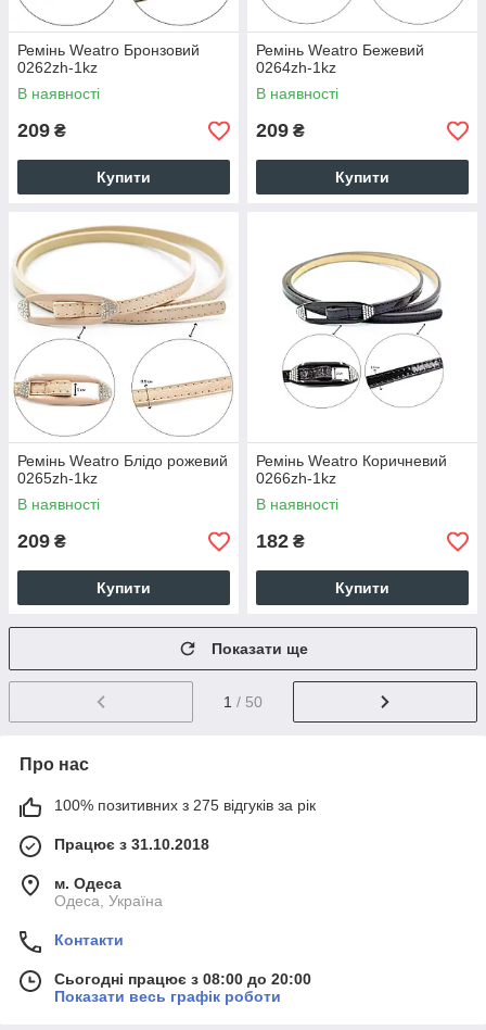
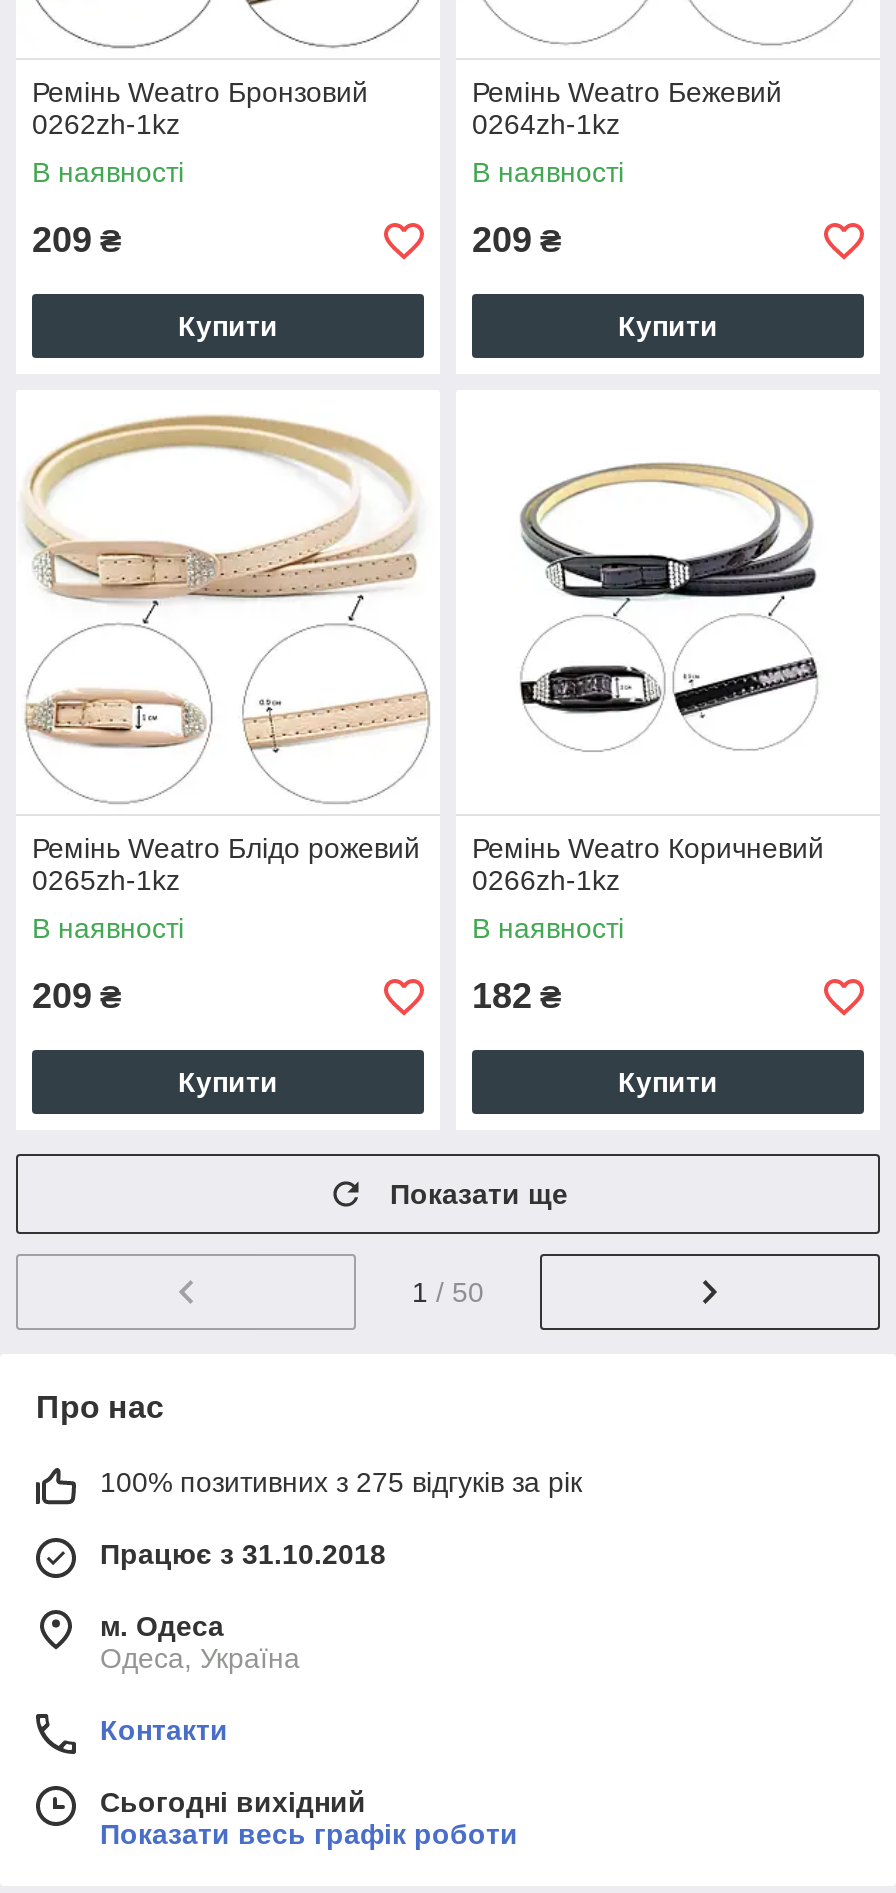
[54,970,311,988] Сьогодні працює з 08:00 до 20:00 -> [100,1786,366,1818] Сьогодні вихідний

